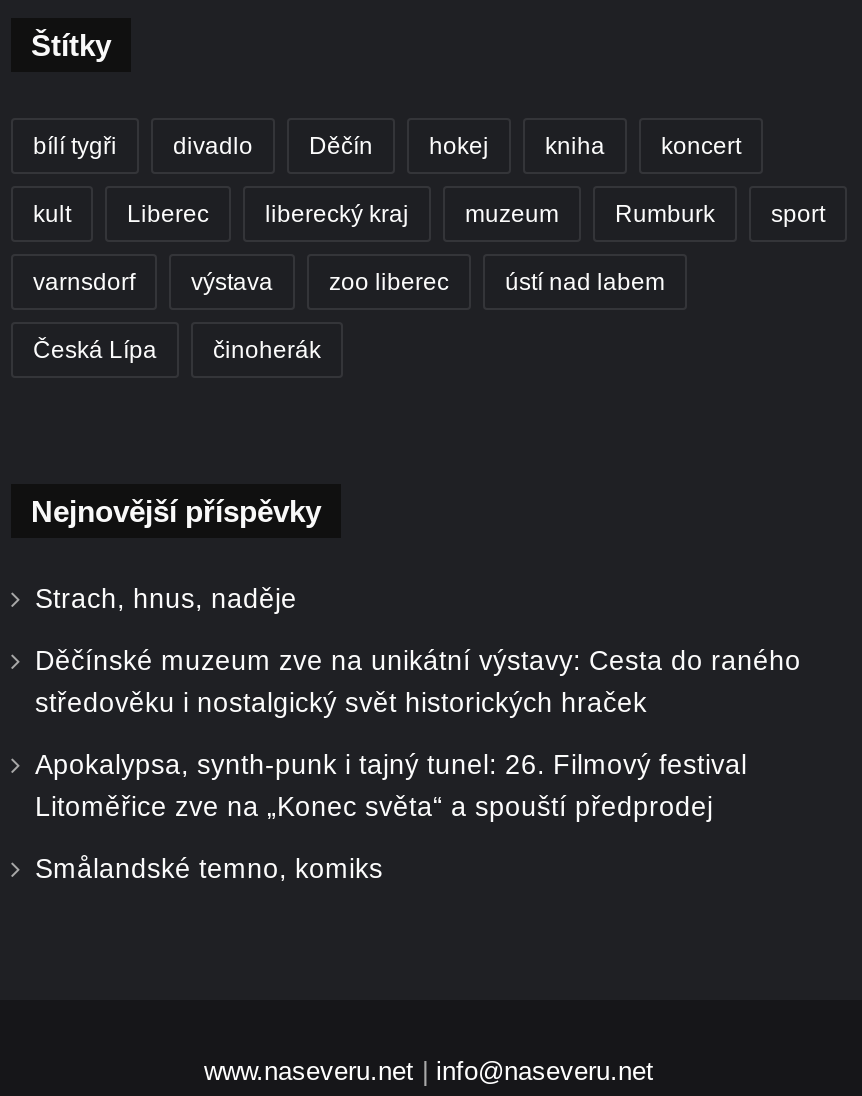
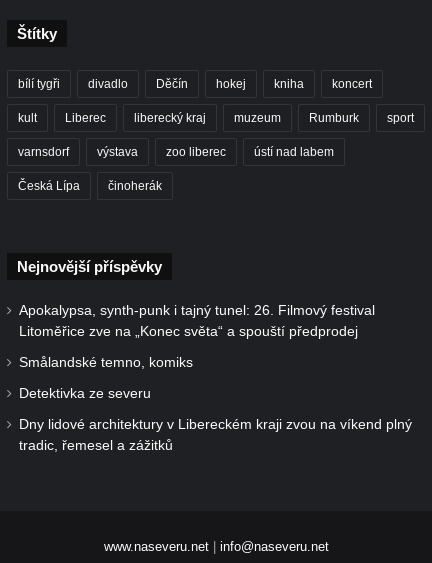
[35,584,801,718] Strach, hnus, naděje | Děčínské muzeum zve na unikátní výstavy: Cesta do raného | středověku i nostalgický svět historických hraček -> none
moved [35,750,747,884] -> [19,302,375,369]: Apokalypsa, synth-punk i tajný tunel: 26. Filmový festival | Litoměřice zve na „Konec světa“ a spouští předprodej | Smålandské temno, komiks
none -> [19,385,412,452] Detektivka ze severu | Dny lidové architektury v Libereckém kraji zvou na víkend plný | tradic, řemesel a zážitků

